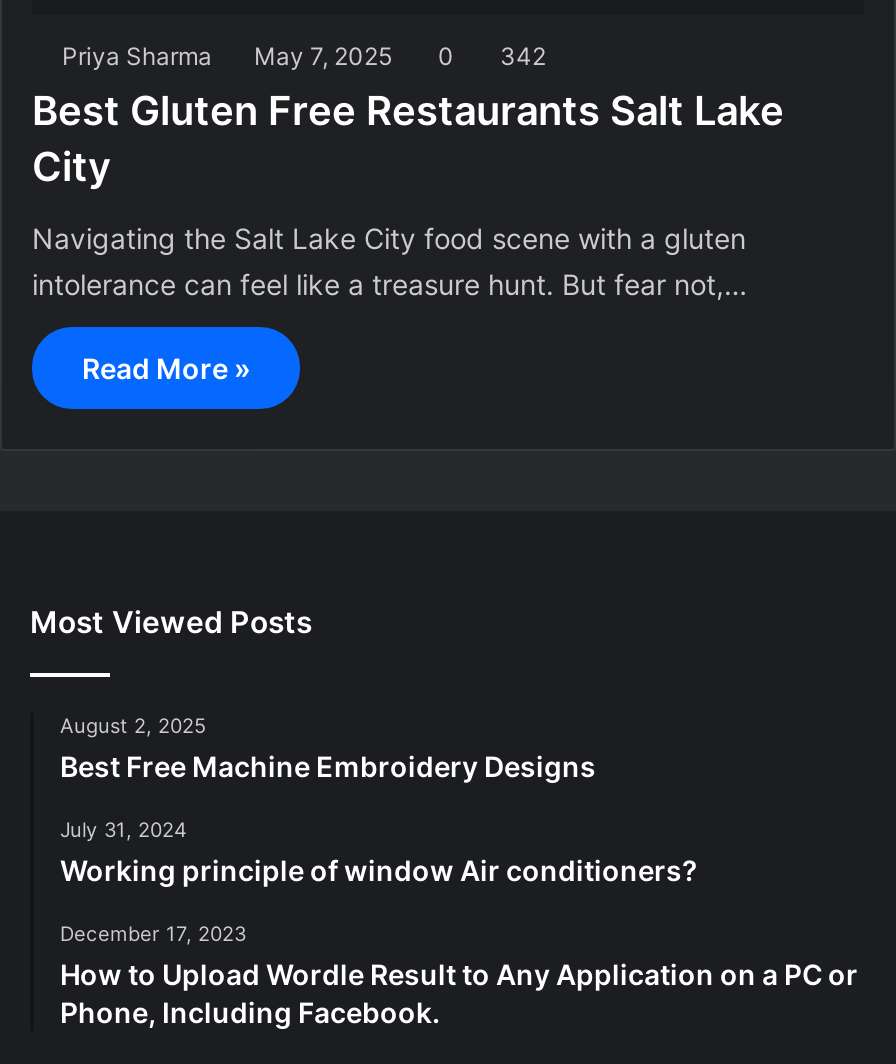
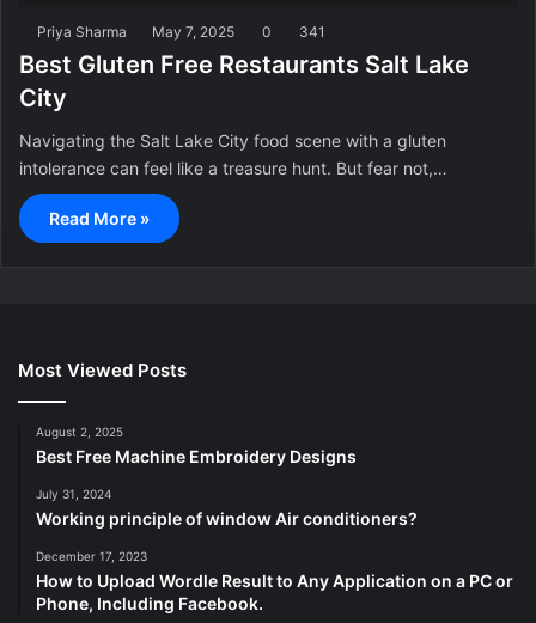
[62,40,546,70] Priya Sharma May 7, 2025 0 342 -> [37,22,325,40] Priya Sharma May 7, 2025 0 341

